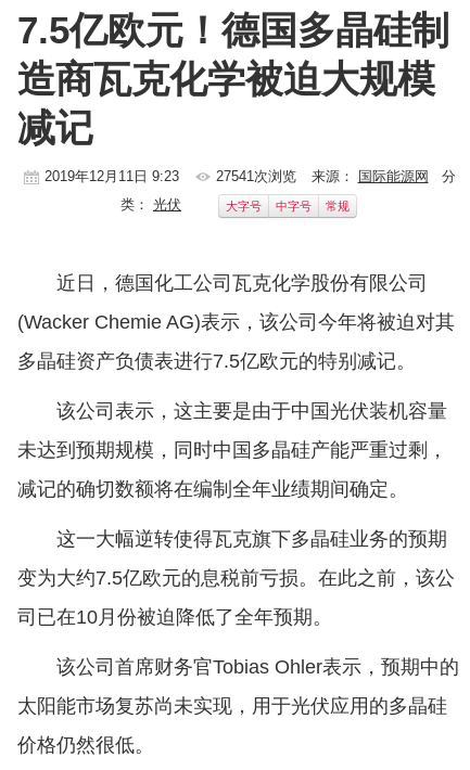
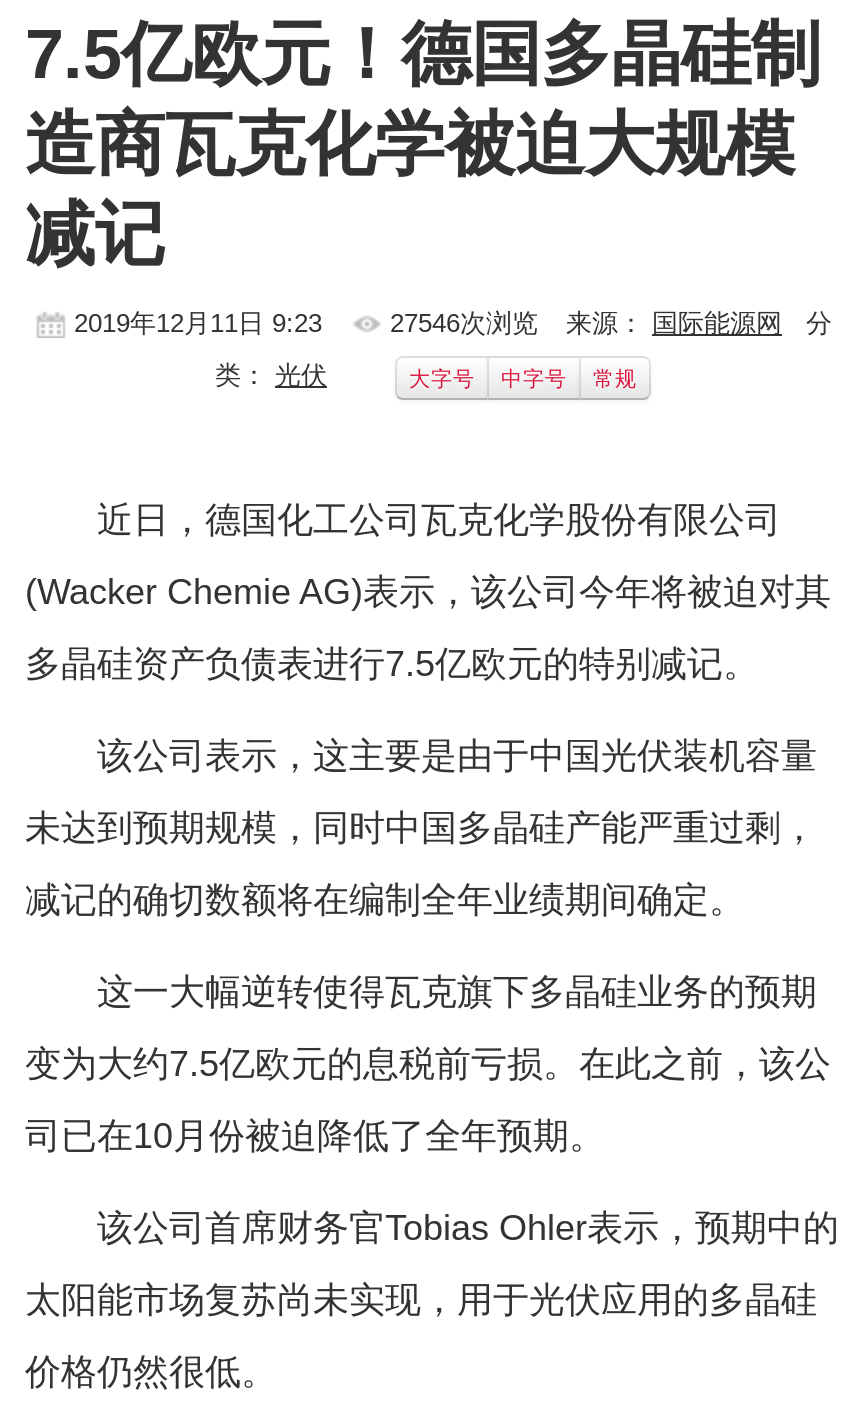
[215,168,296,184] 27541次浏览 -> [390,308,538,338] 27546次浏览

